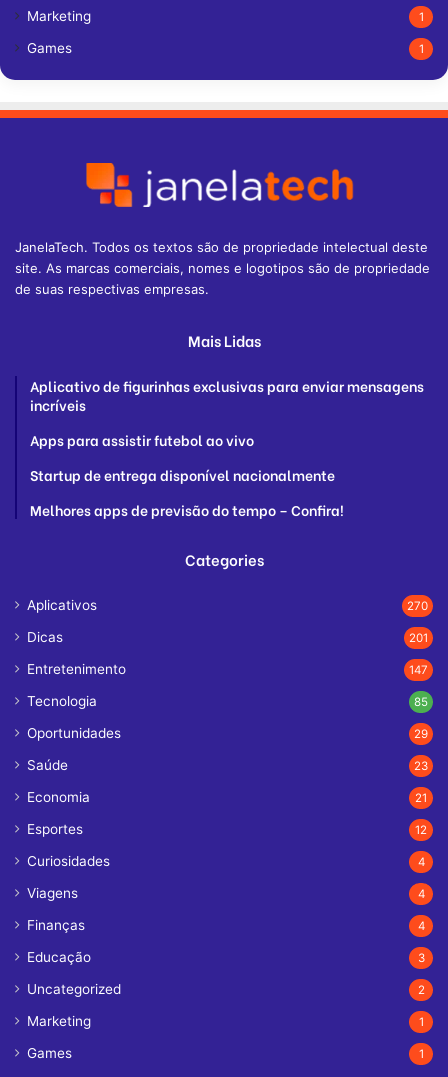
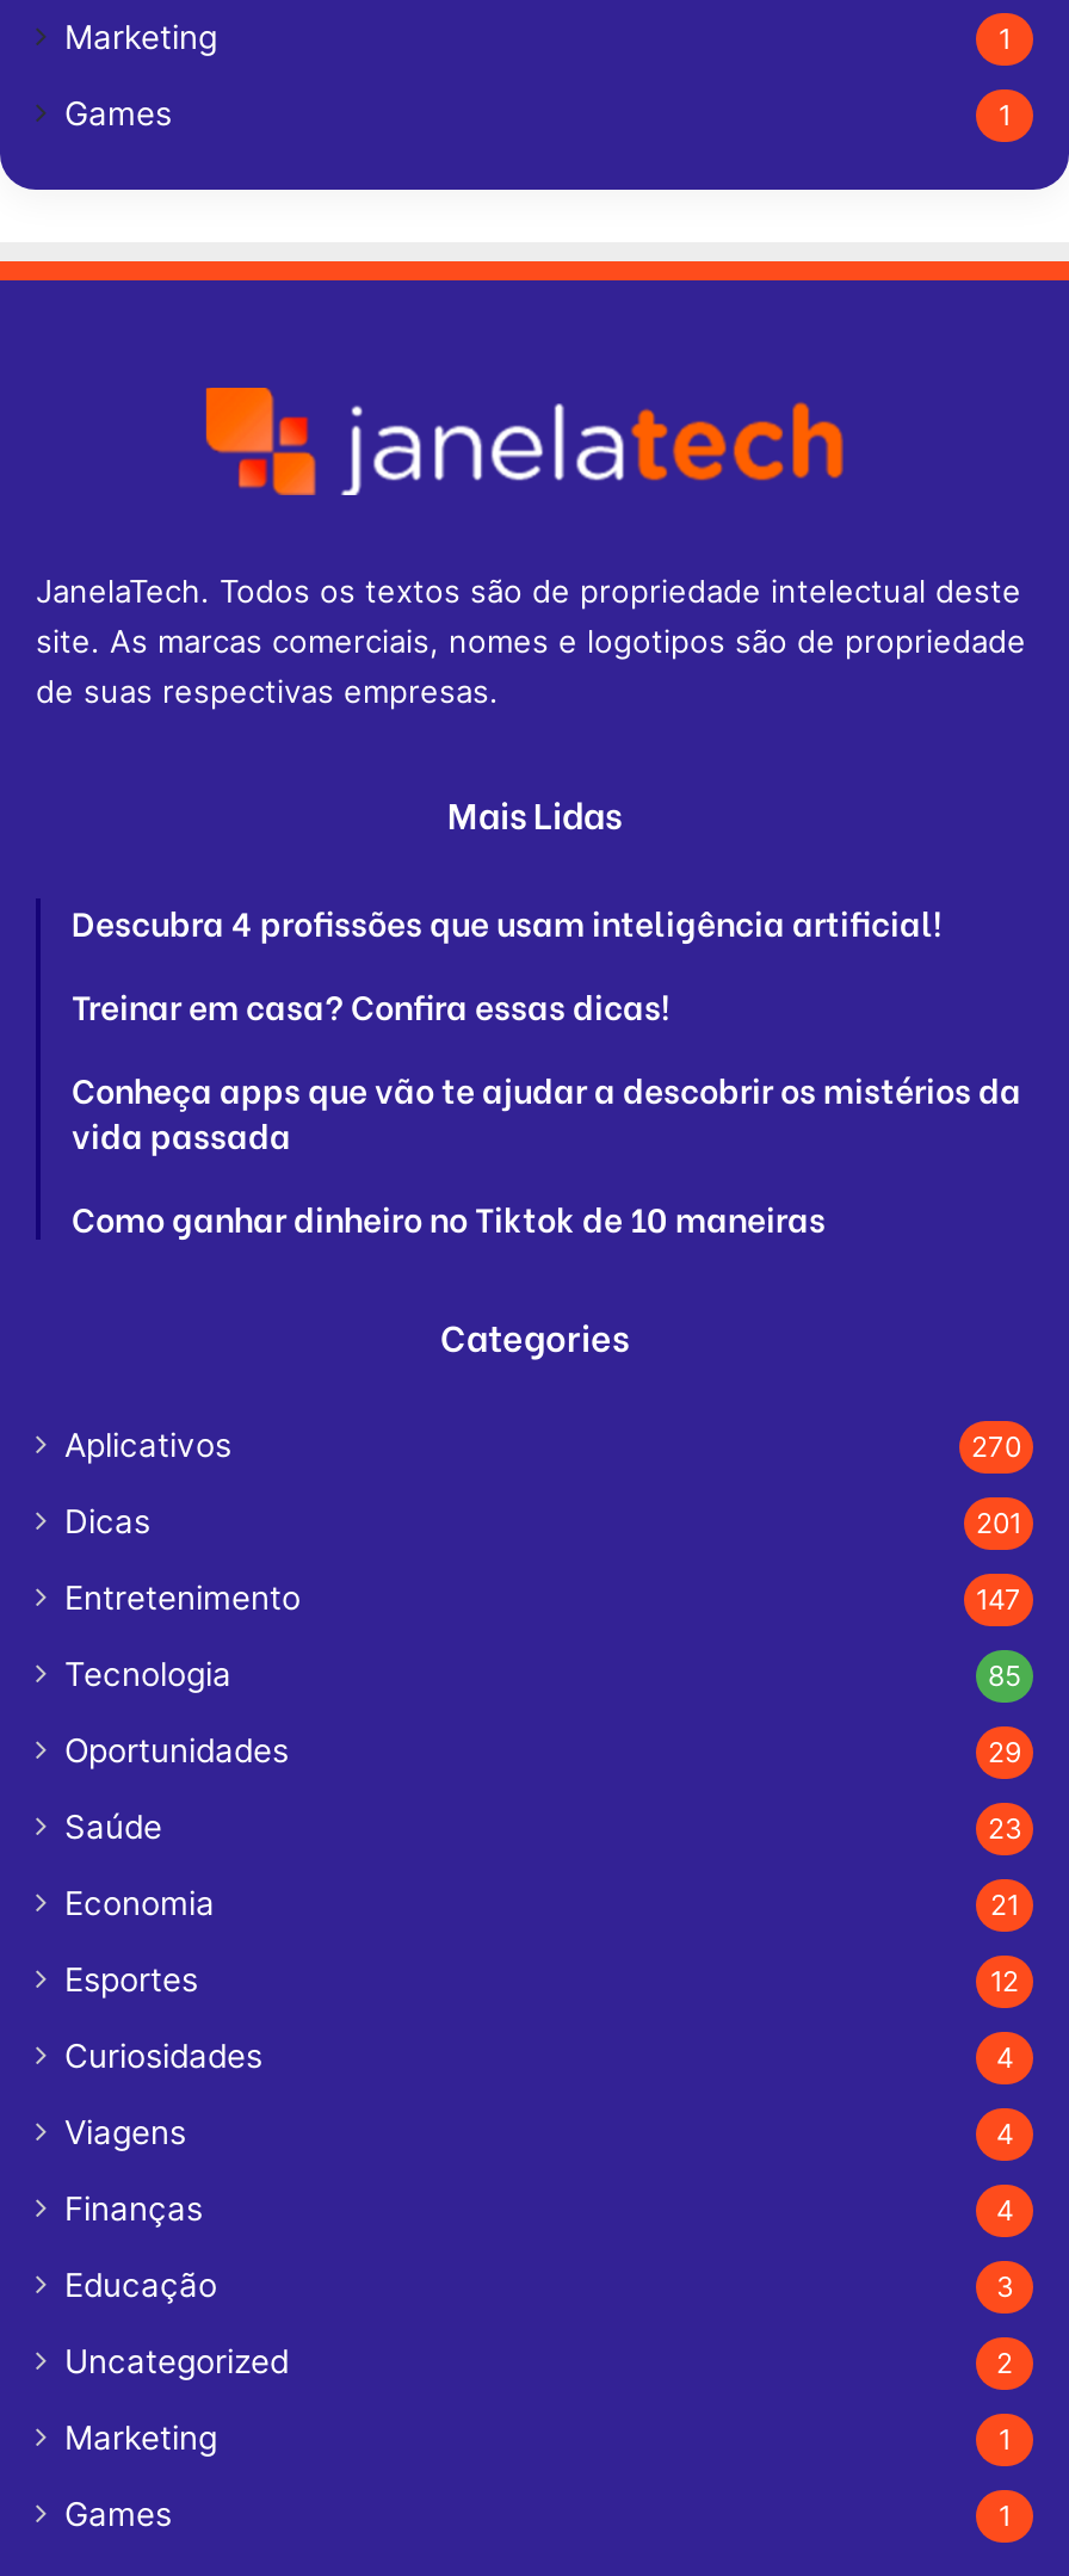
[30,375,424,415] Aplicativo de figurinhas exclusivas para enviar mensagens | incríveis -> [72,895,943,945] Descubra 4 profissões que usam inteligência artificial!
[30,429,254,450] Apps para assistir futebol ao vivo -> [72,979,671,1029] Treinar em casa? Confira essas dicas!
[30,464,335,485] Startup de entrega disponível nacionalmente -> [72,1062,1021,1158] Conheça apps que vão te ajudar a descobrir os mistérios da | vida passada
[30,499,344,520] Melhores apps de previsão do tempo – Confira! -> [72,1191,826,1241] Como ganhar dinheiro no Tiktok de 10 maneiras

